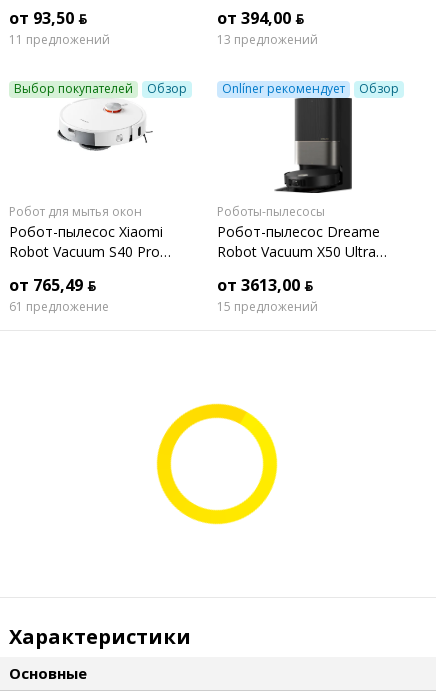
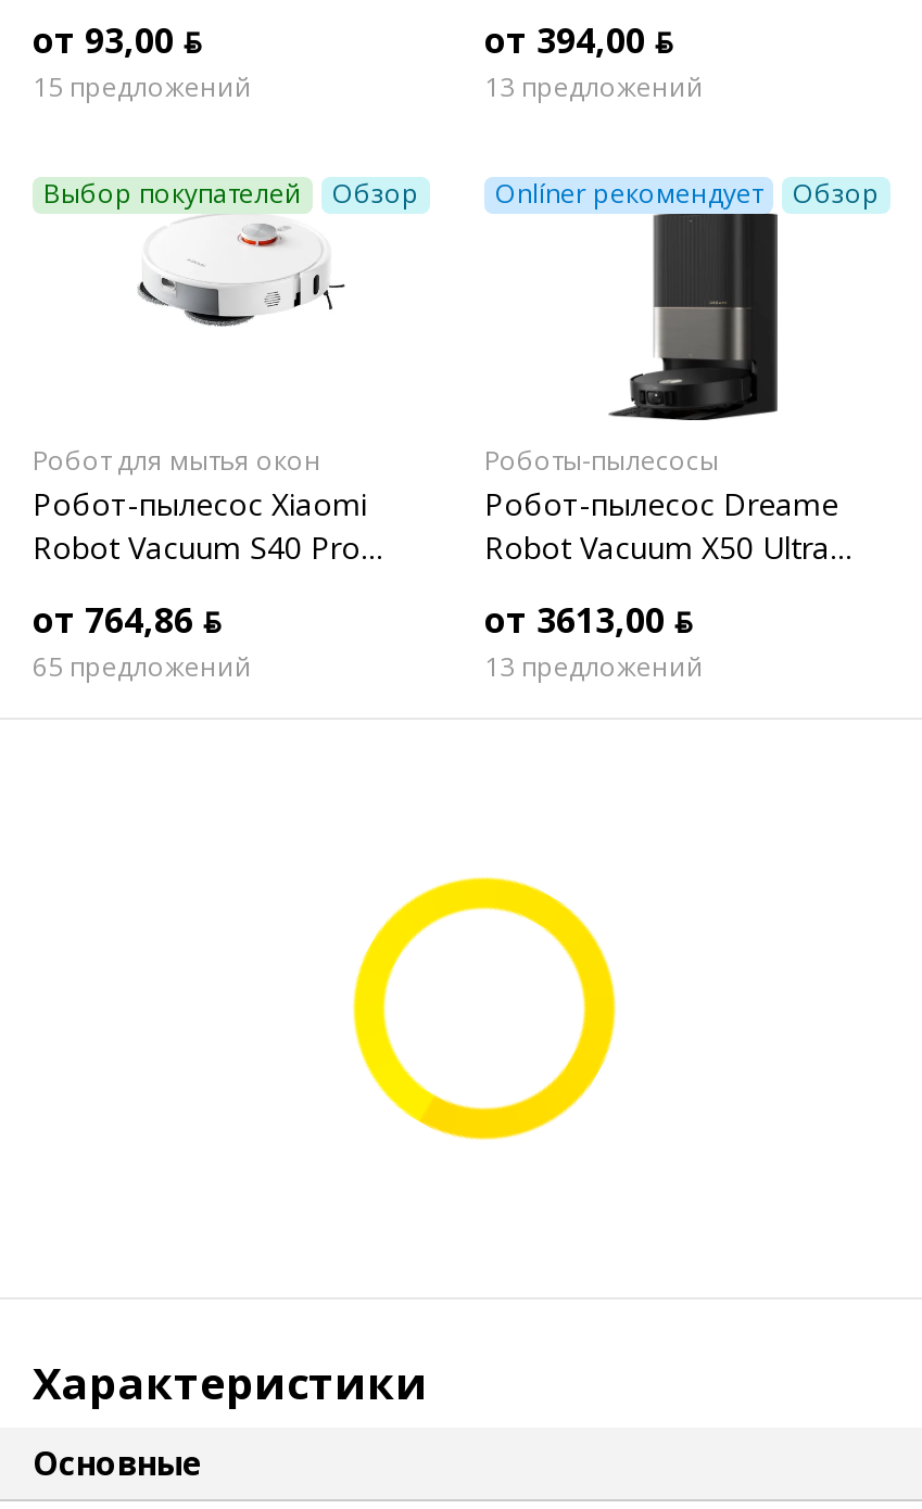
[9,7,87,29] от 93,50 ƃ -> [33,16,202,64] от 93,00 ƃ
[9,31,110,48] 11 предложений -> [33,68,252,105] 15 предложений
[9,274,109,315] от 765,49 ƃ | 61 предложение -> [33,596,252,685] от 764,86 ƃ | 65 предложений
[217,298,318,315] 15 предложений -> [484,648,704,685] 13 предложений

